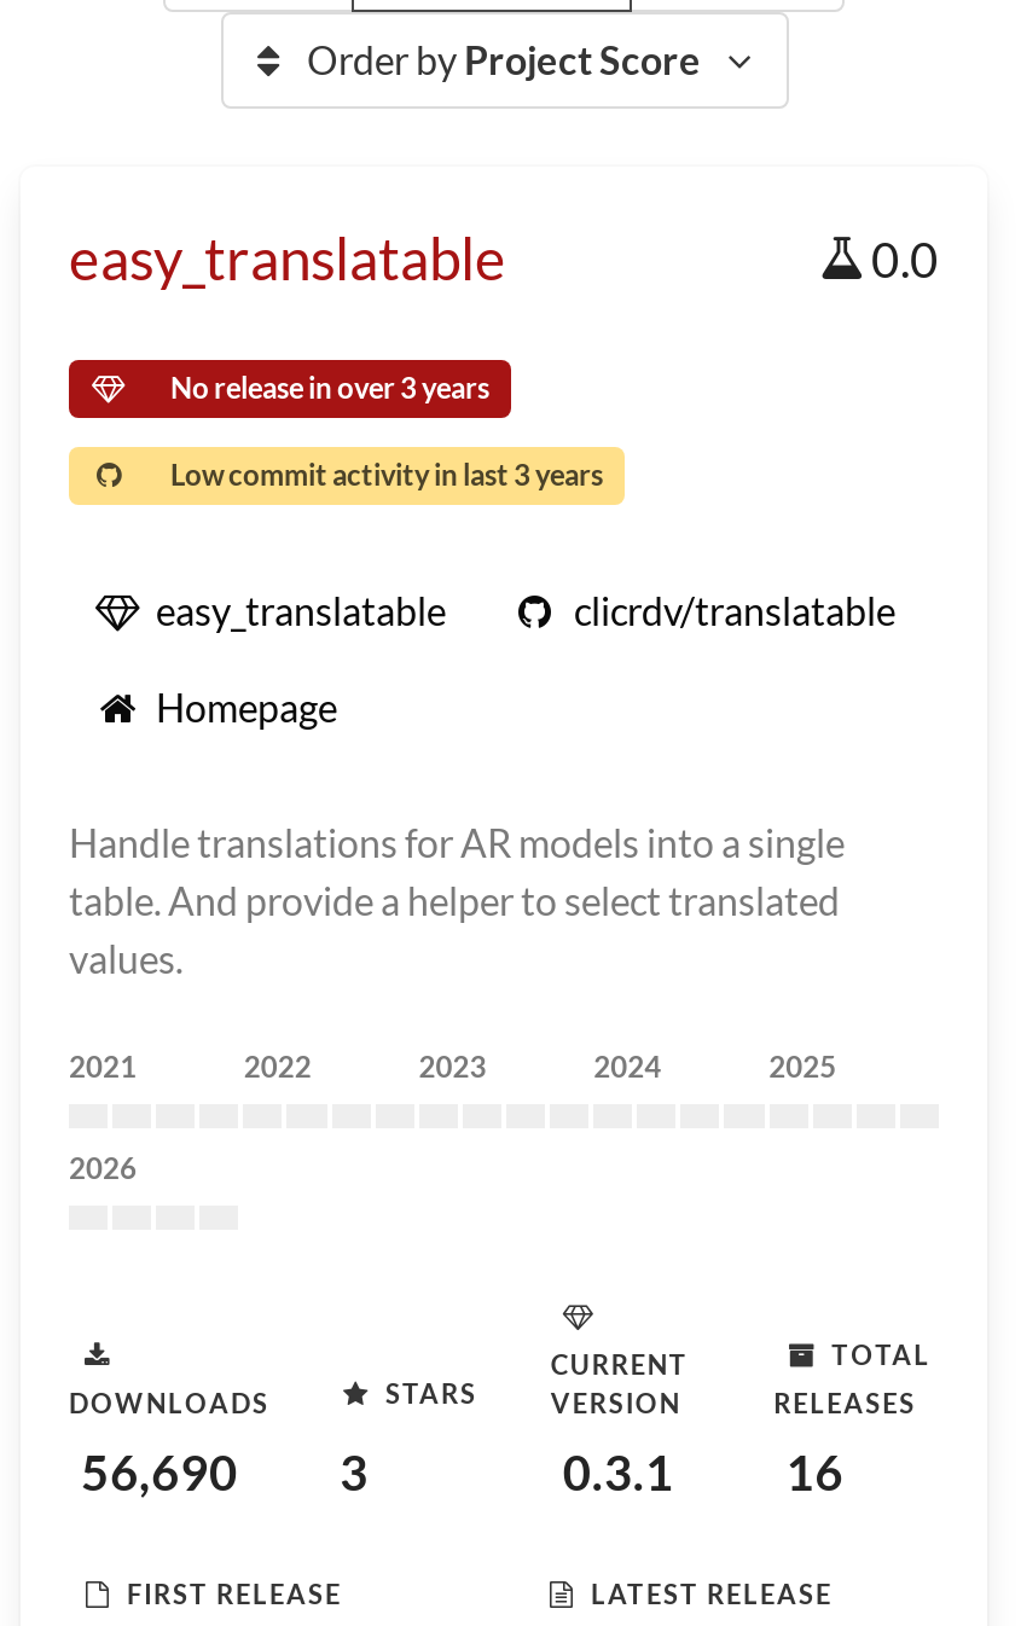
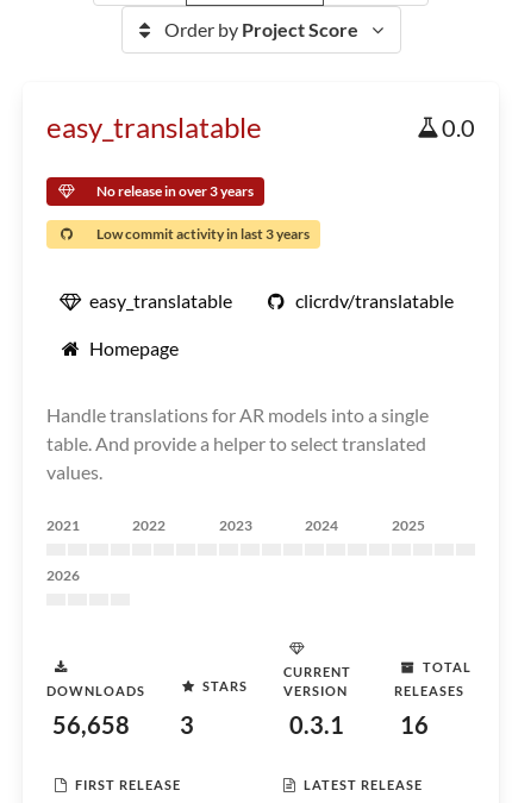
[81,1442,369,1500] 56,690 3 -> [52,710,194,739] 56,658 3

